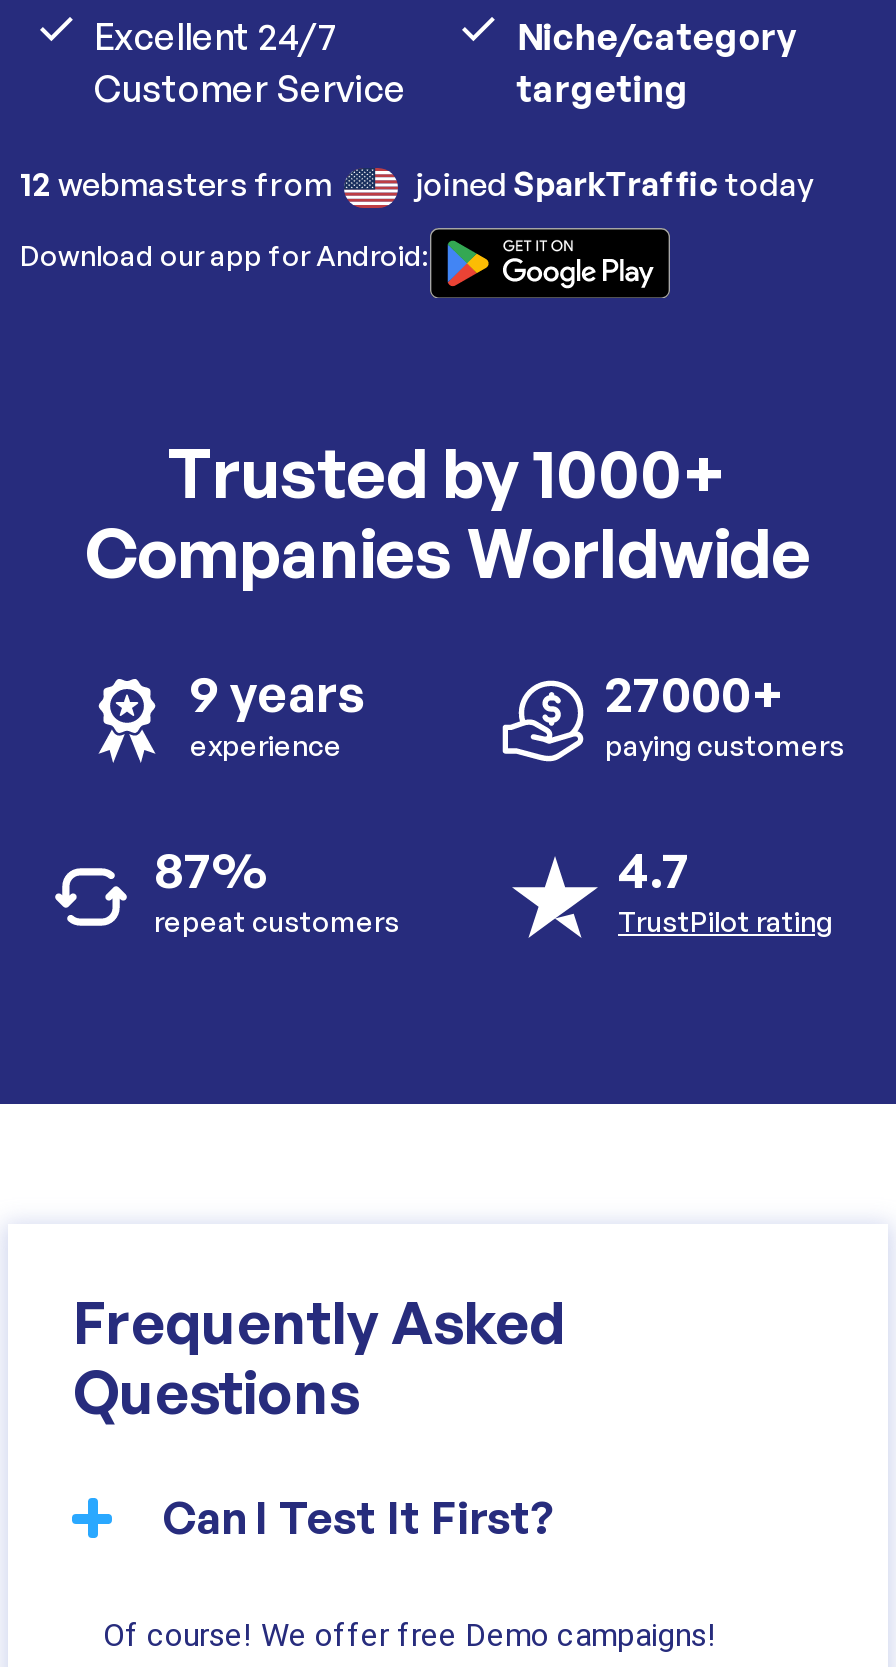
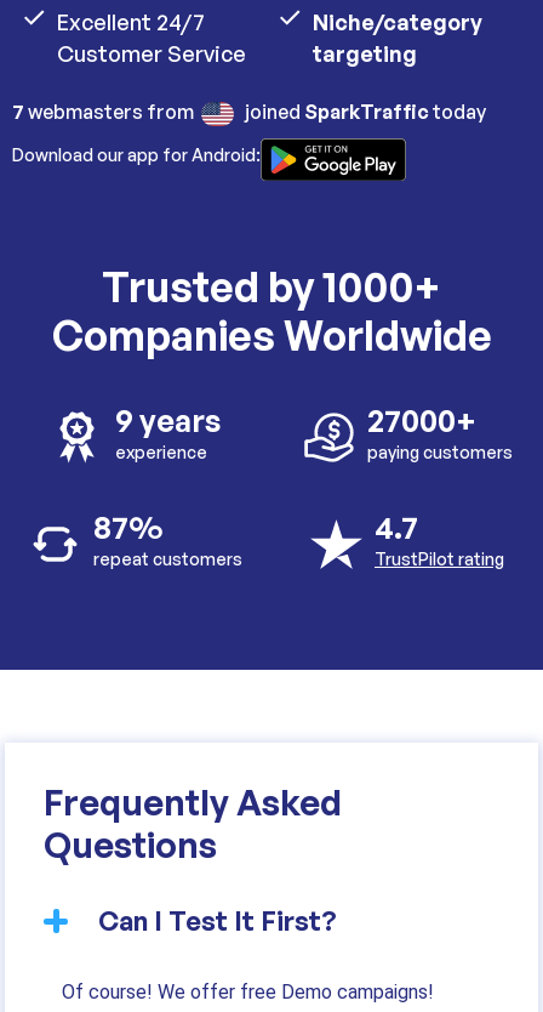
[20,164,344,204] 12 webmasters from -> [12,100,201,124] 7 webmasters from

